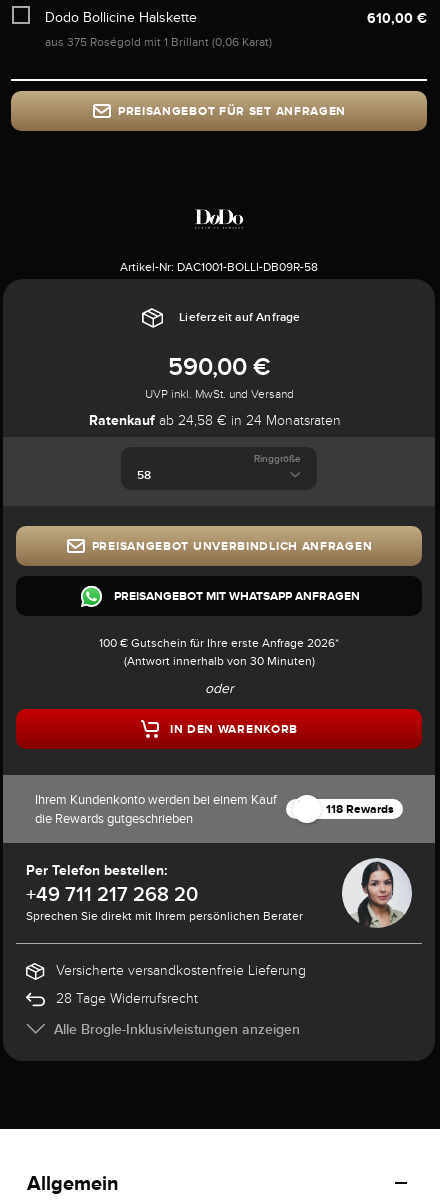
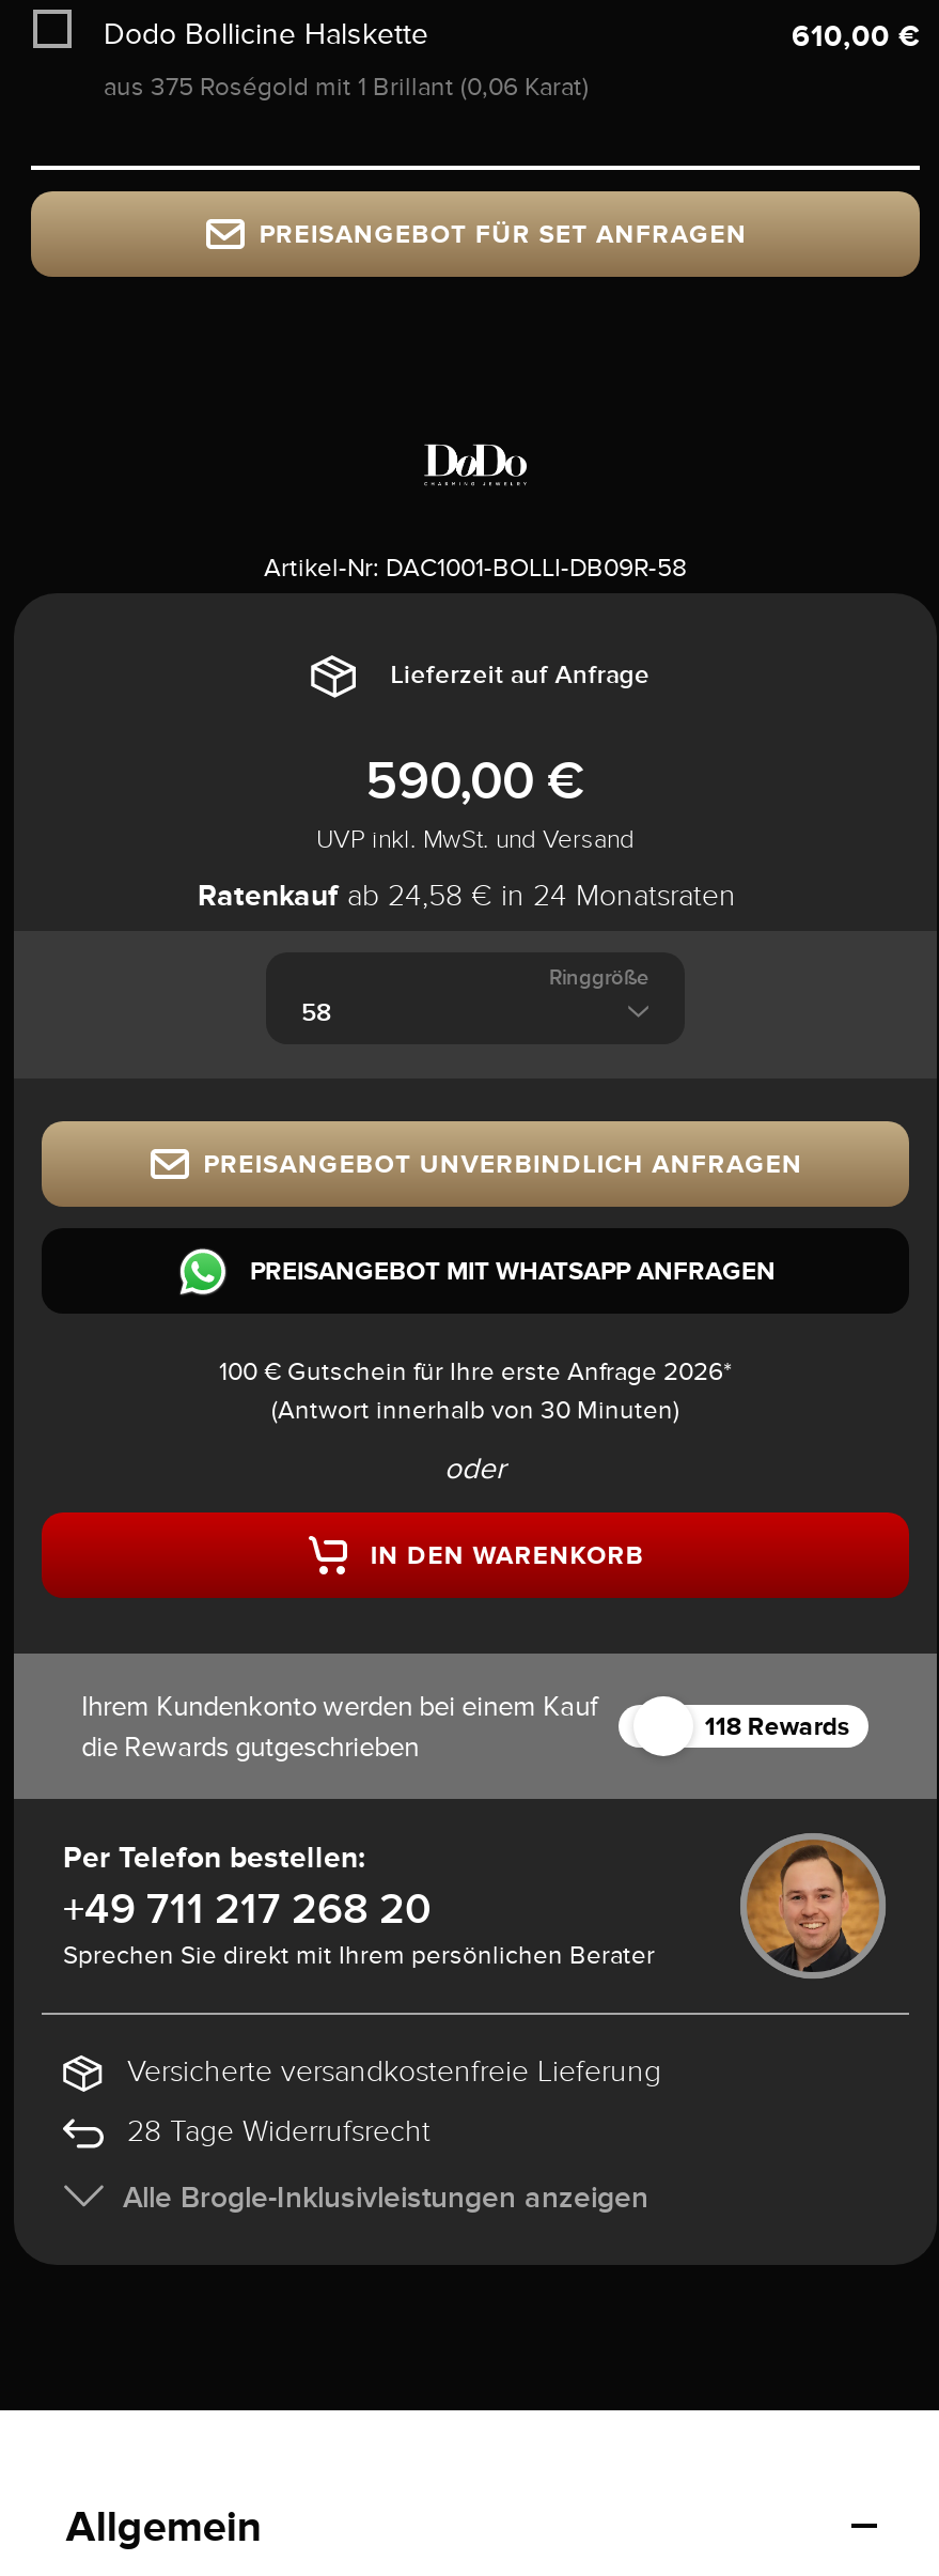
[342,858,412,927] [image] -> [740,1833,886,1976] [image]

